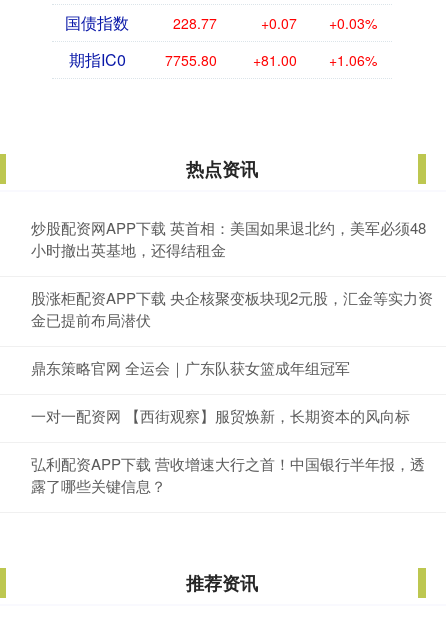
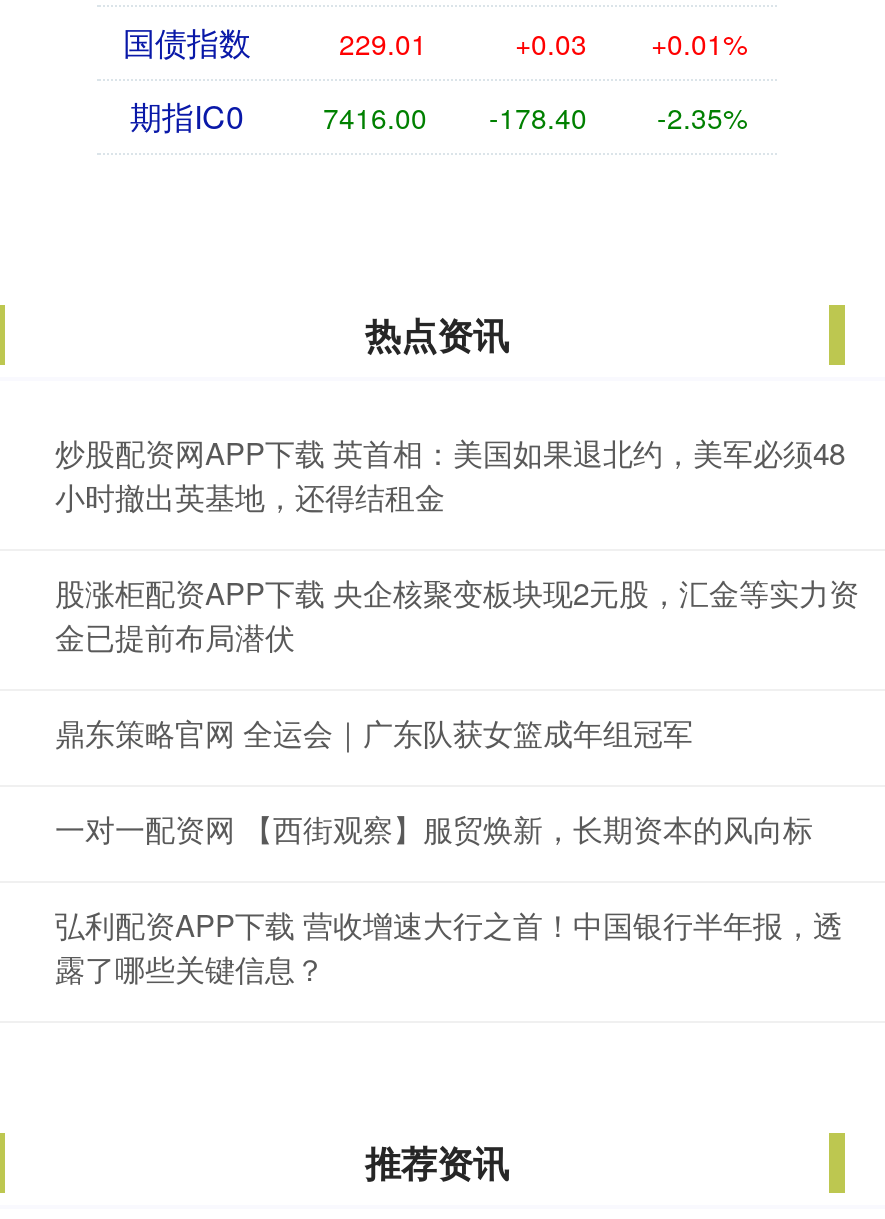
[173,13,217,33] 228.77 -> [339,23,427,63] 229.01
[261,13,297,33] +0.07 -> [515,23,587,63] +0.03
[329,13,377,33] +0.03% -> [651,23,747,63] +0.01%
[165,50,217,70] 7755.80 -> [323,97,427,137] 7416.00
[253,50,297,70] +81.00 -> [489,97,587,137] -178.40
[329,50,377,70] +1.06% -> [657,97,747,137] -2.35%

